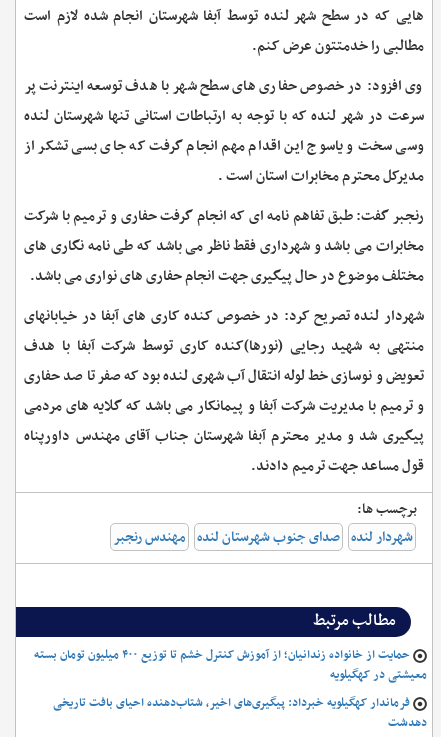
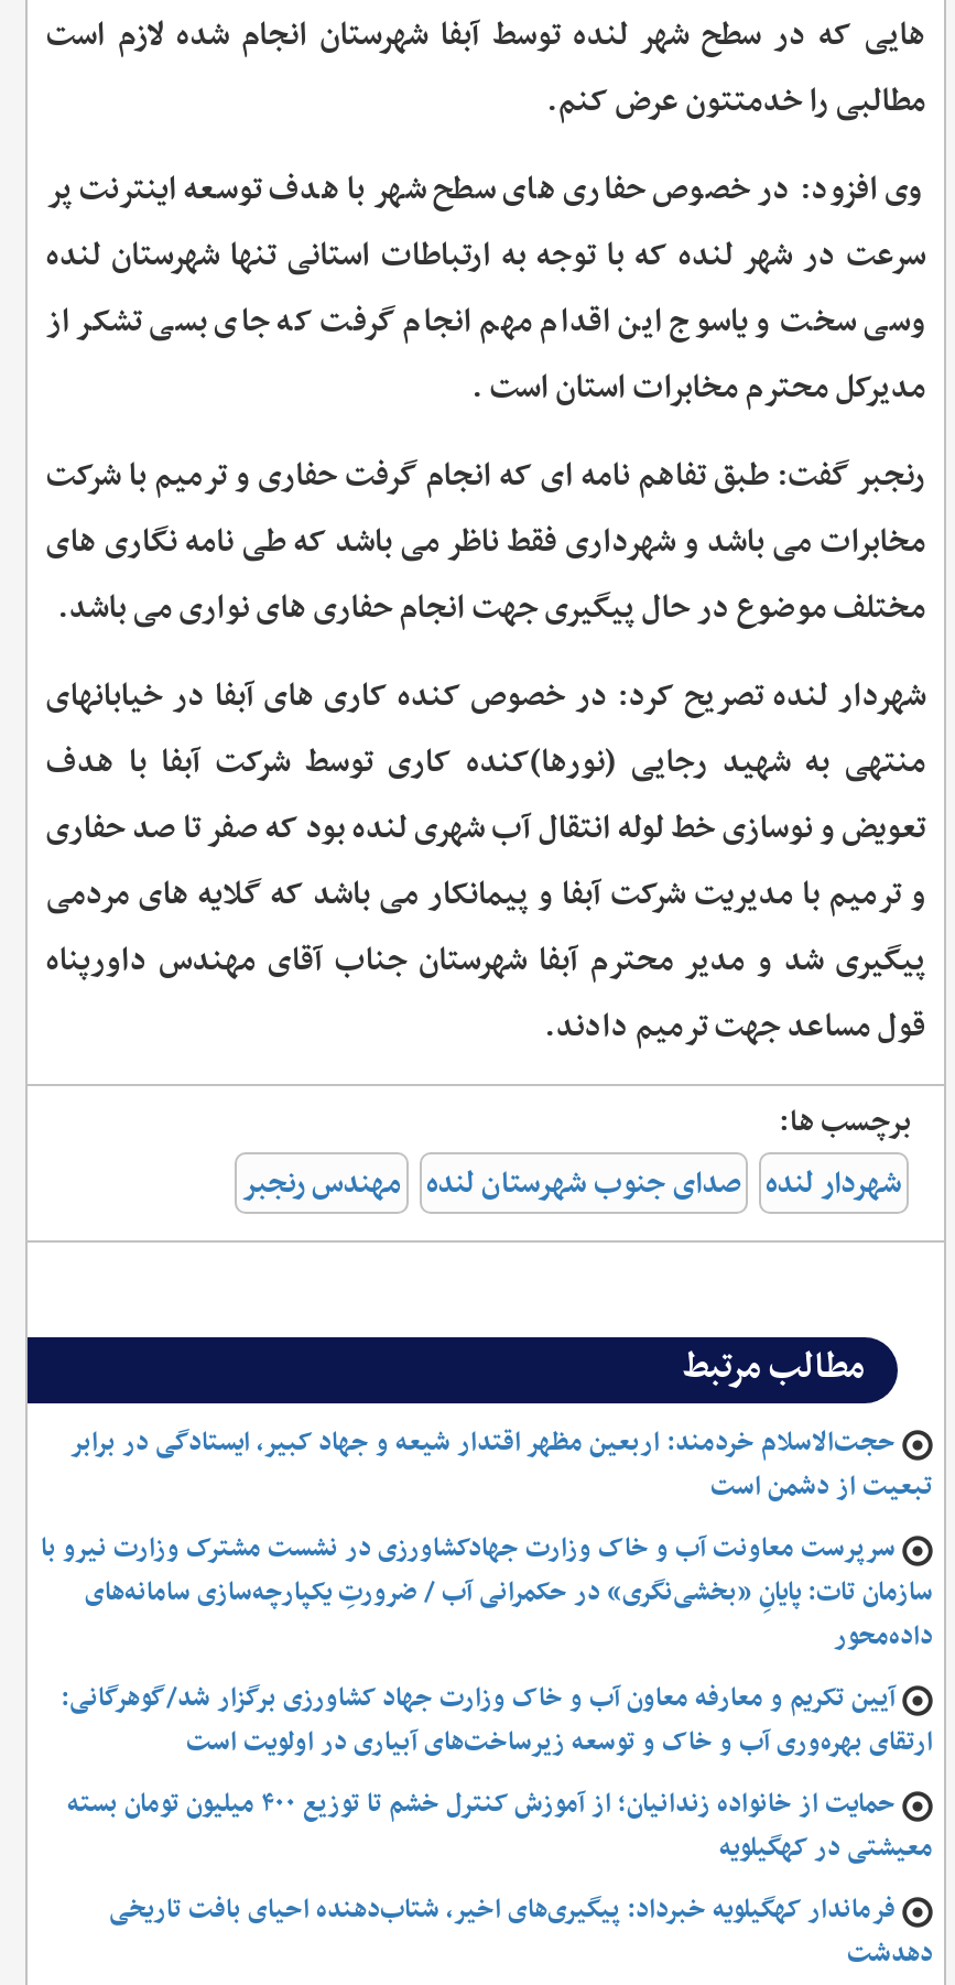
none -> [41,1421,933,1765] حجت‌الاسلام خردمند: اربعین مظهر اقتدار شیعه و جهاد کبیر، ایستادگی در برابر | تبعیت از دشمن است | سرپرست معاونت آب و خاک وزارت جهادکشاورزی در نشست مشترک وزارت نیرو با | سازمان تات: پایانِ «بخشی‌نگری» در حکمرانی آب / ضرورتِ یکپارچه‌سازی سامانه‌های | داده‌محور | آیین تکریم و معارفه معاون آب و خاک وزارت جهاد کشاورزی برگزار شد/گوهرگانی: | ارتقای بهره‌وری آب و خاک و توسعه زیرساخت‌های آبیاری در اولویت است

